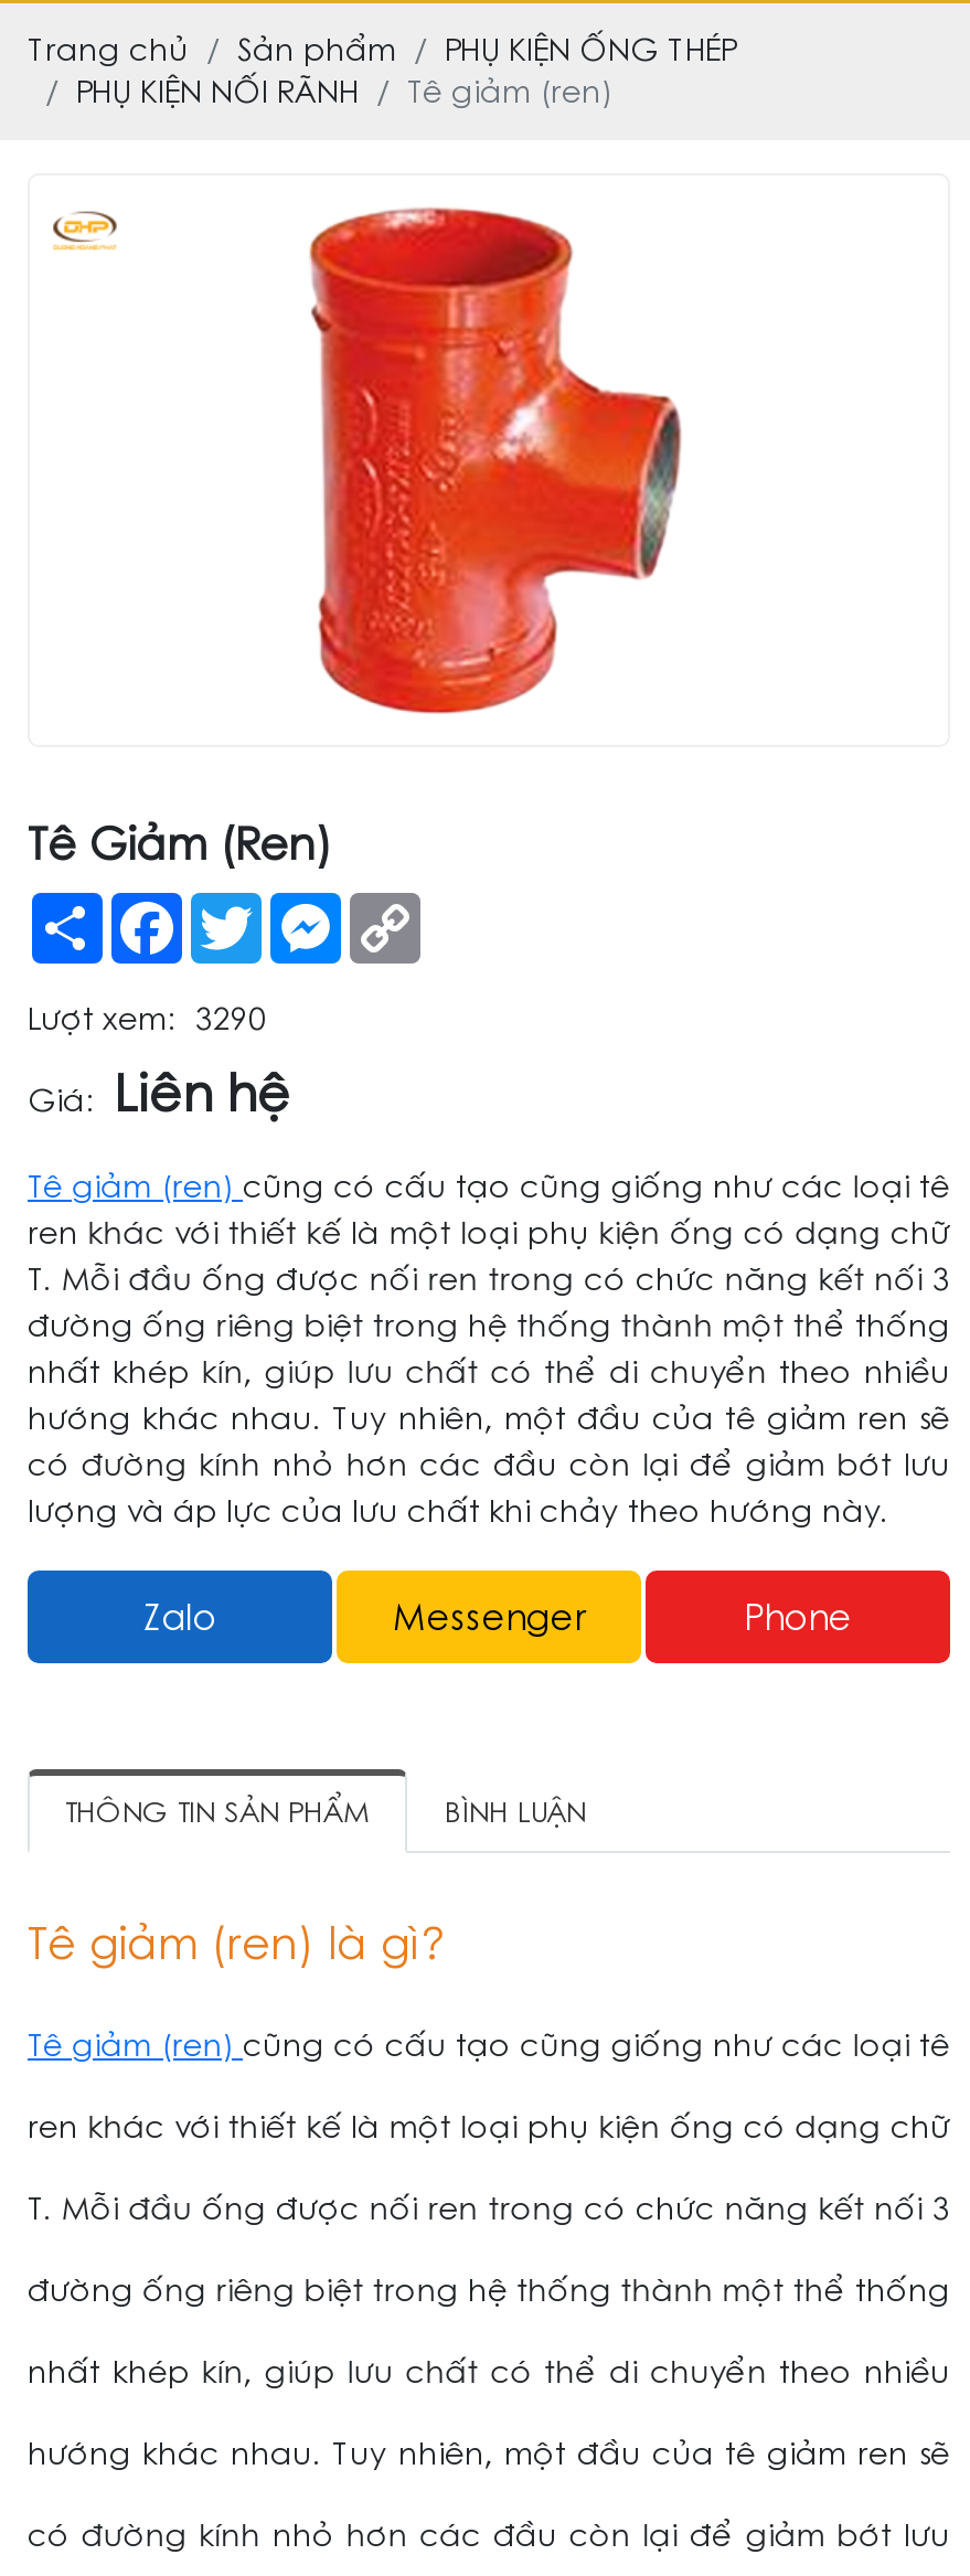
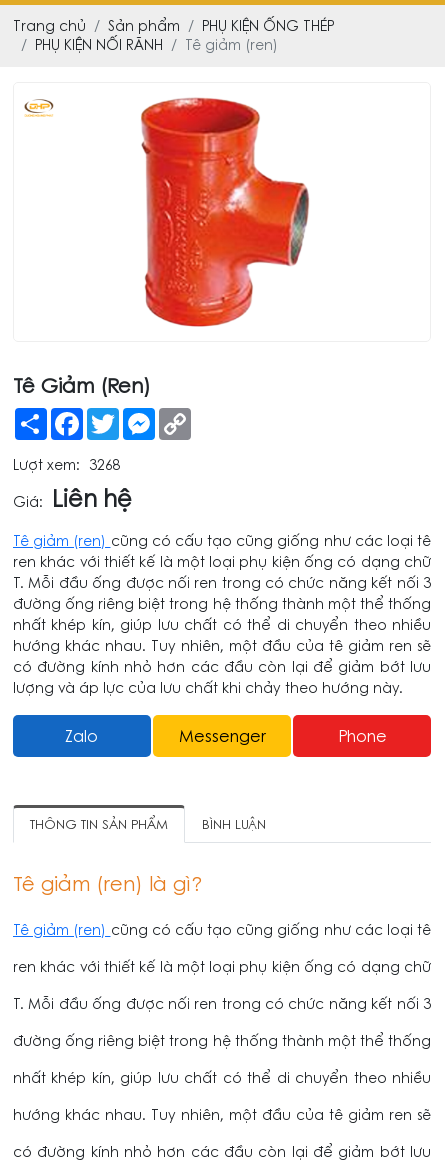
[28,997,266,1041] Lượt xem: 3290 -> [13,455,121,475] Lượt xem: 3268

